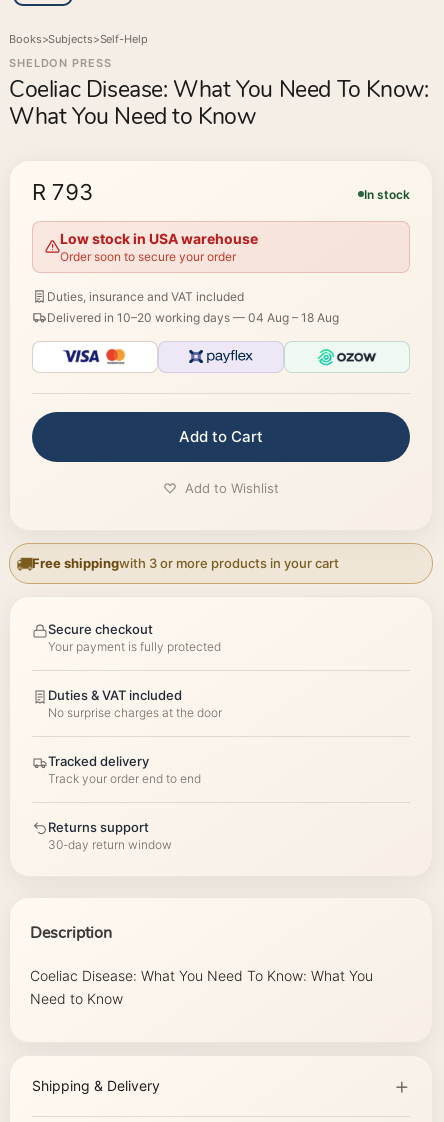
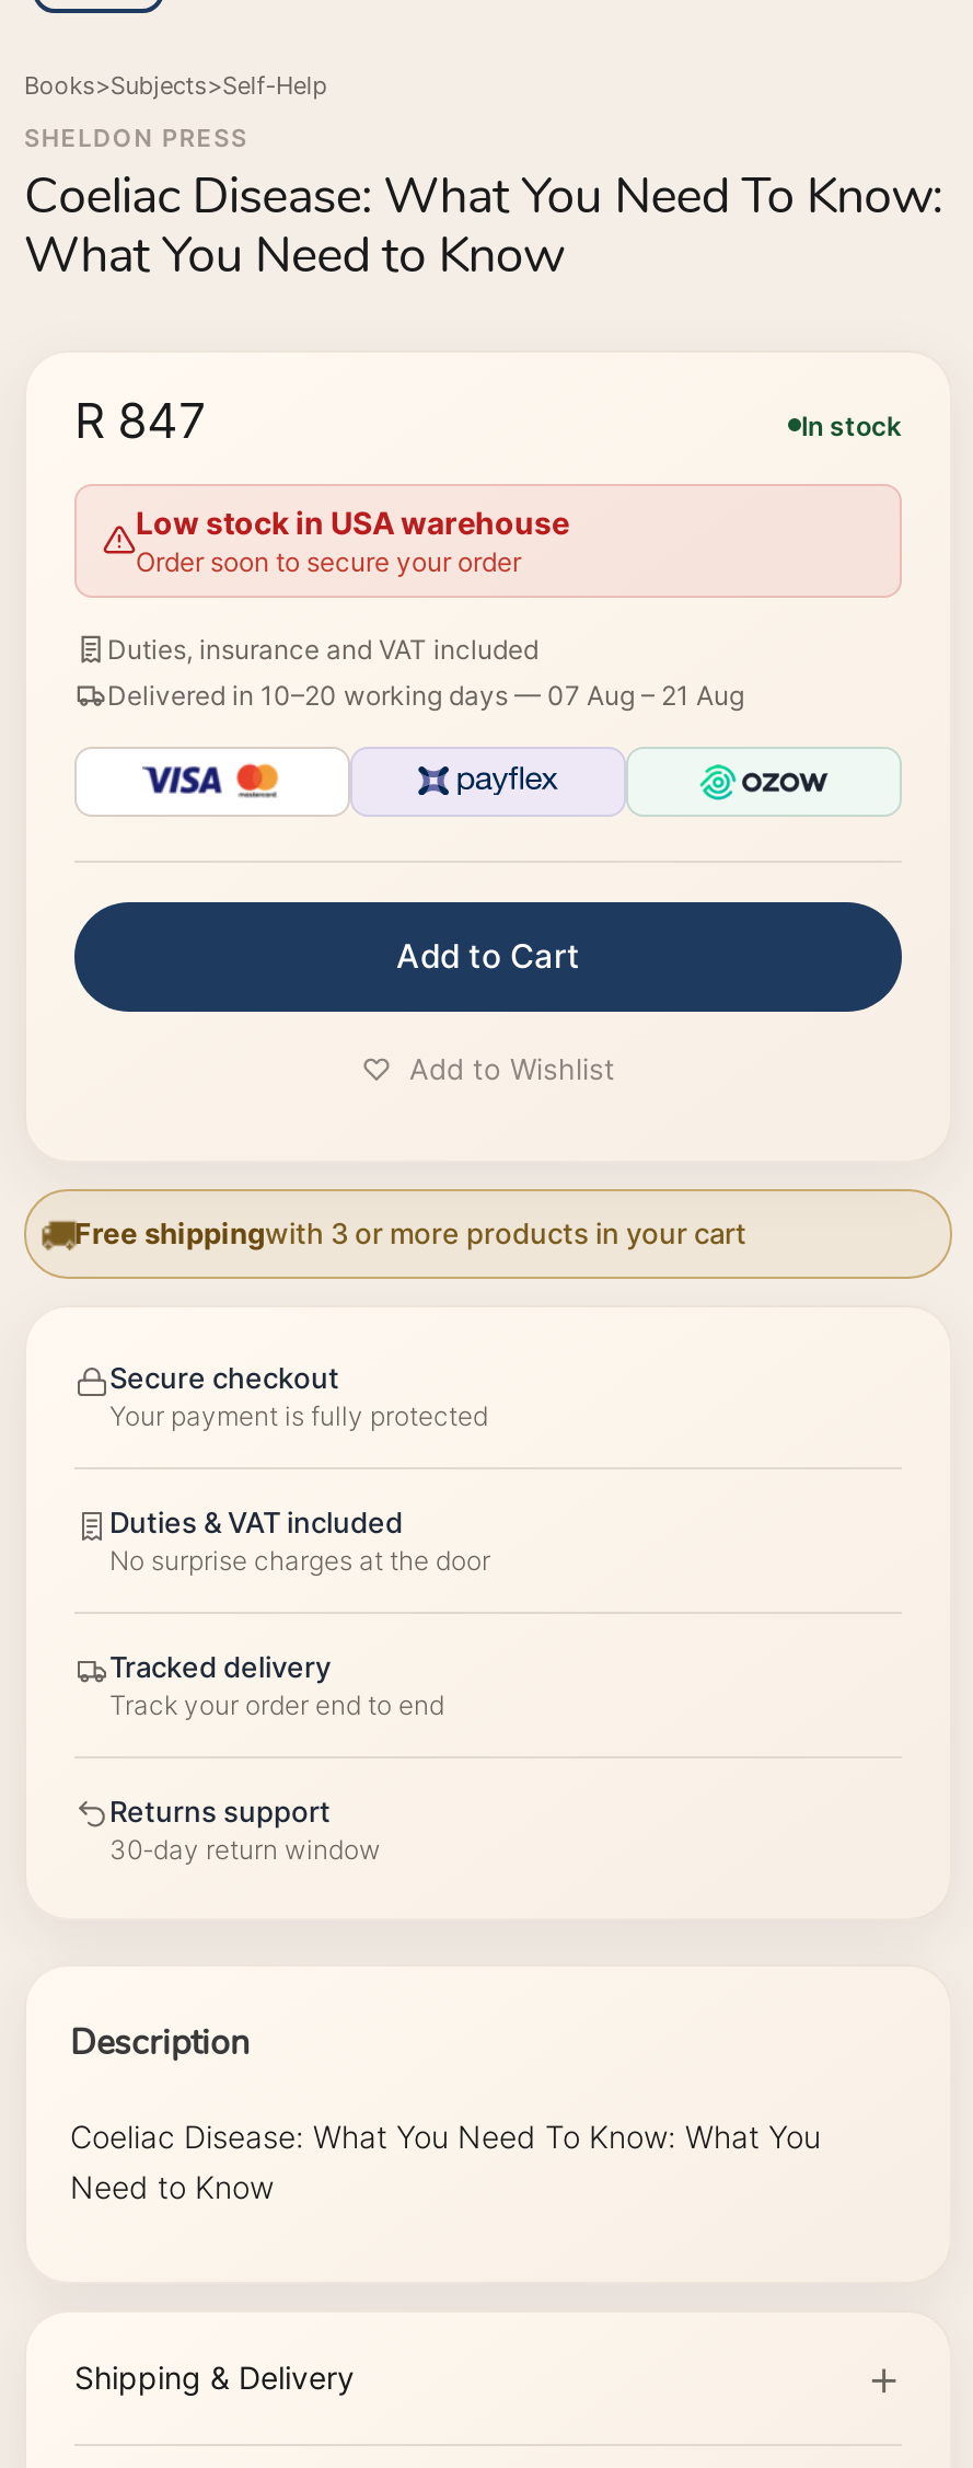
[32,179,92,205] R 793 -> [74,391,207,448] R 847
[47,310,339,325] Delivered in 10–20 working days — 04 Aug – 18 Aug -> [107,678,744,711] Delivered in 10–20 working days — 07 Aug – 21 Aug

